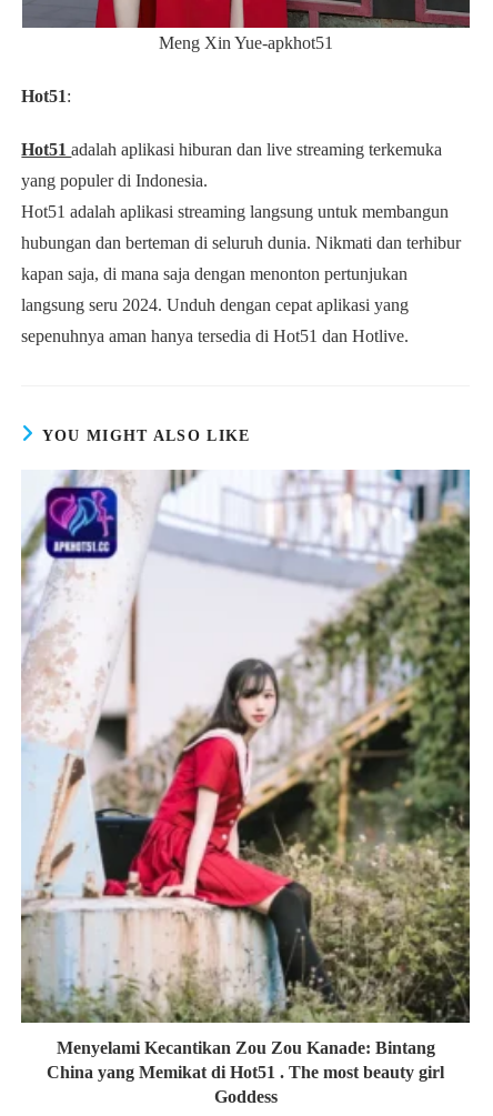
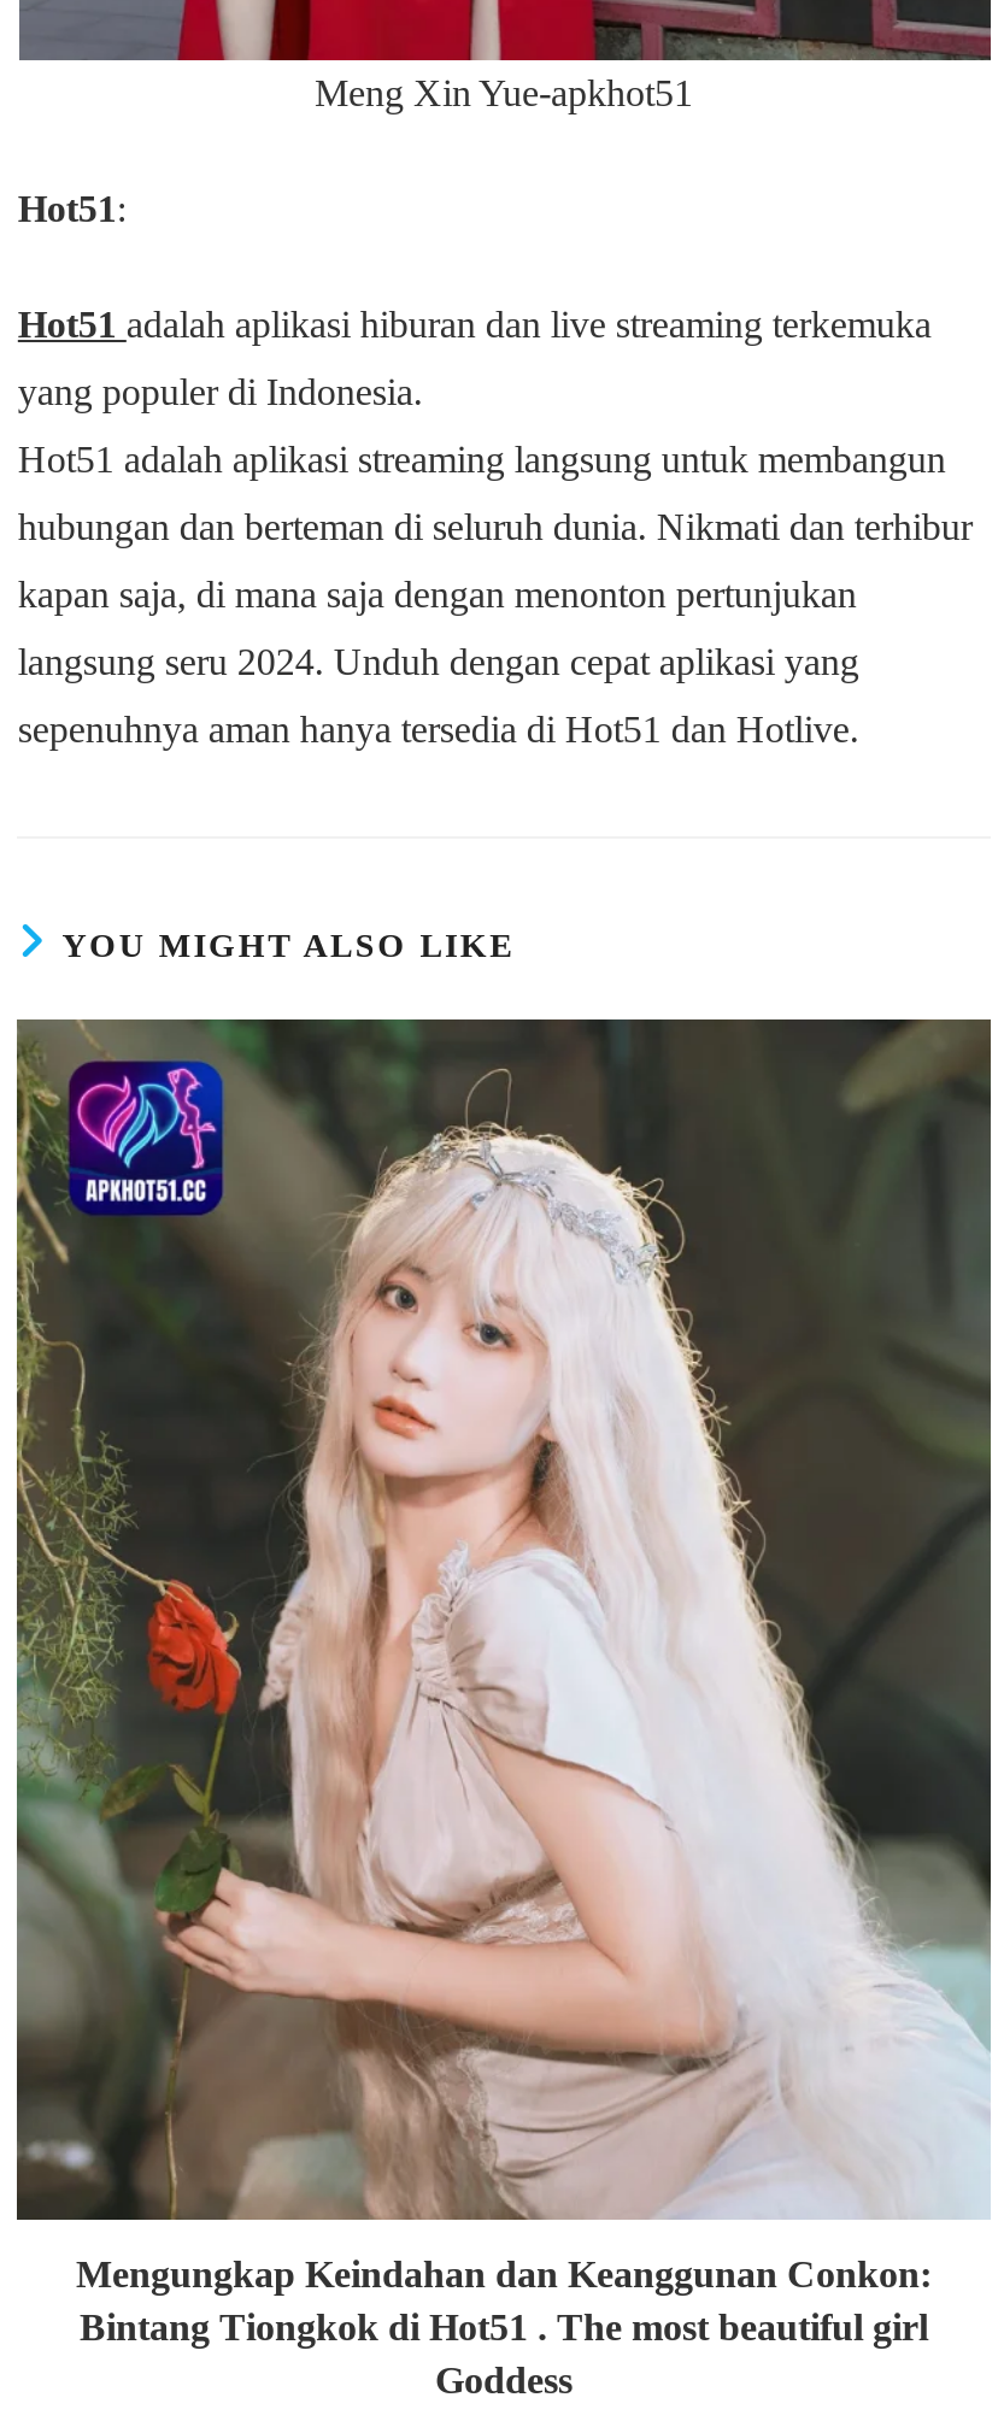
[21,469,471,1082] [image] | Menyelami Kecantikan Zou Zou Kanade: Bintang | China yang Memikat di Hot51 . The most beauty girl -> [14,1017,993,2347] [image] | Mengungkap Keindahan dan Keanggunan Conkon: | Bintang Tiongkok di Hot51 . The most beautiful girl

